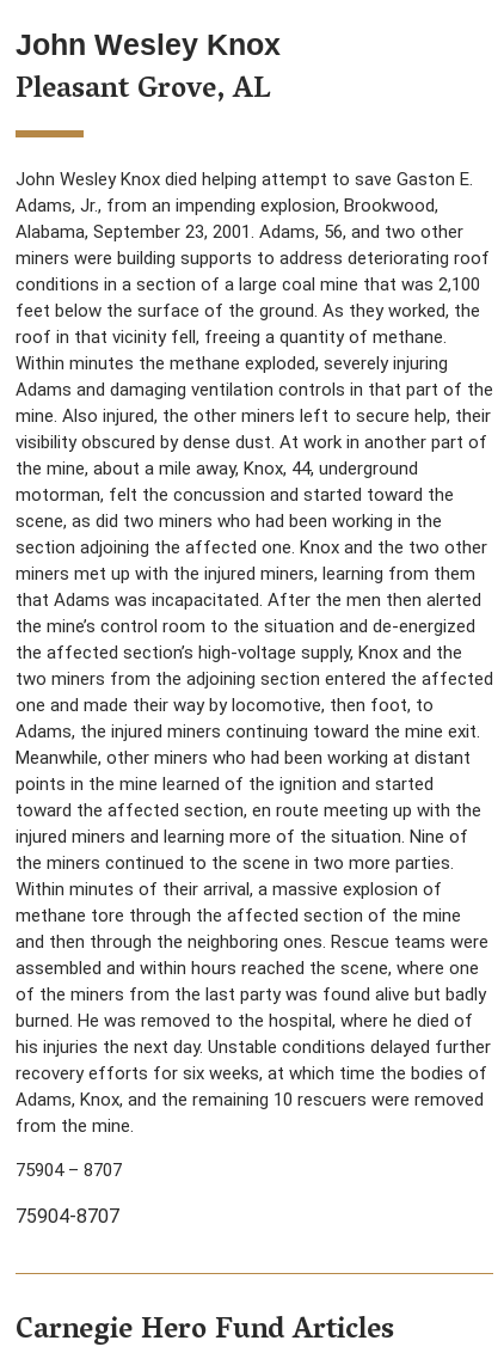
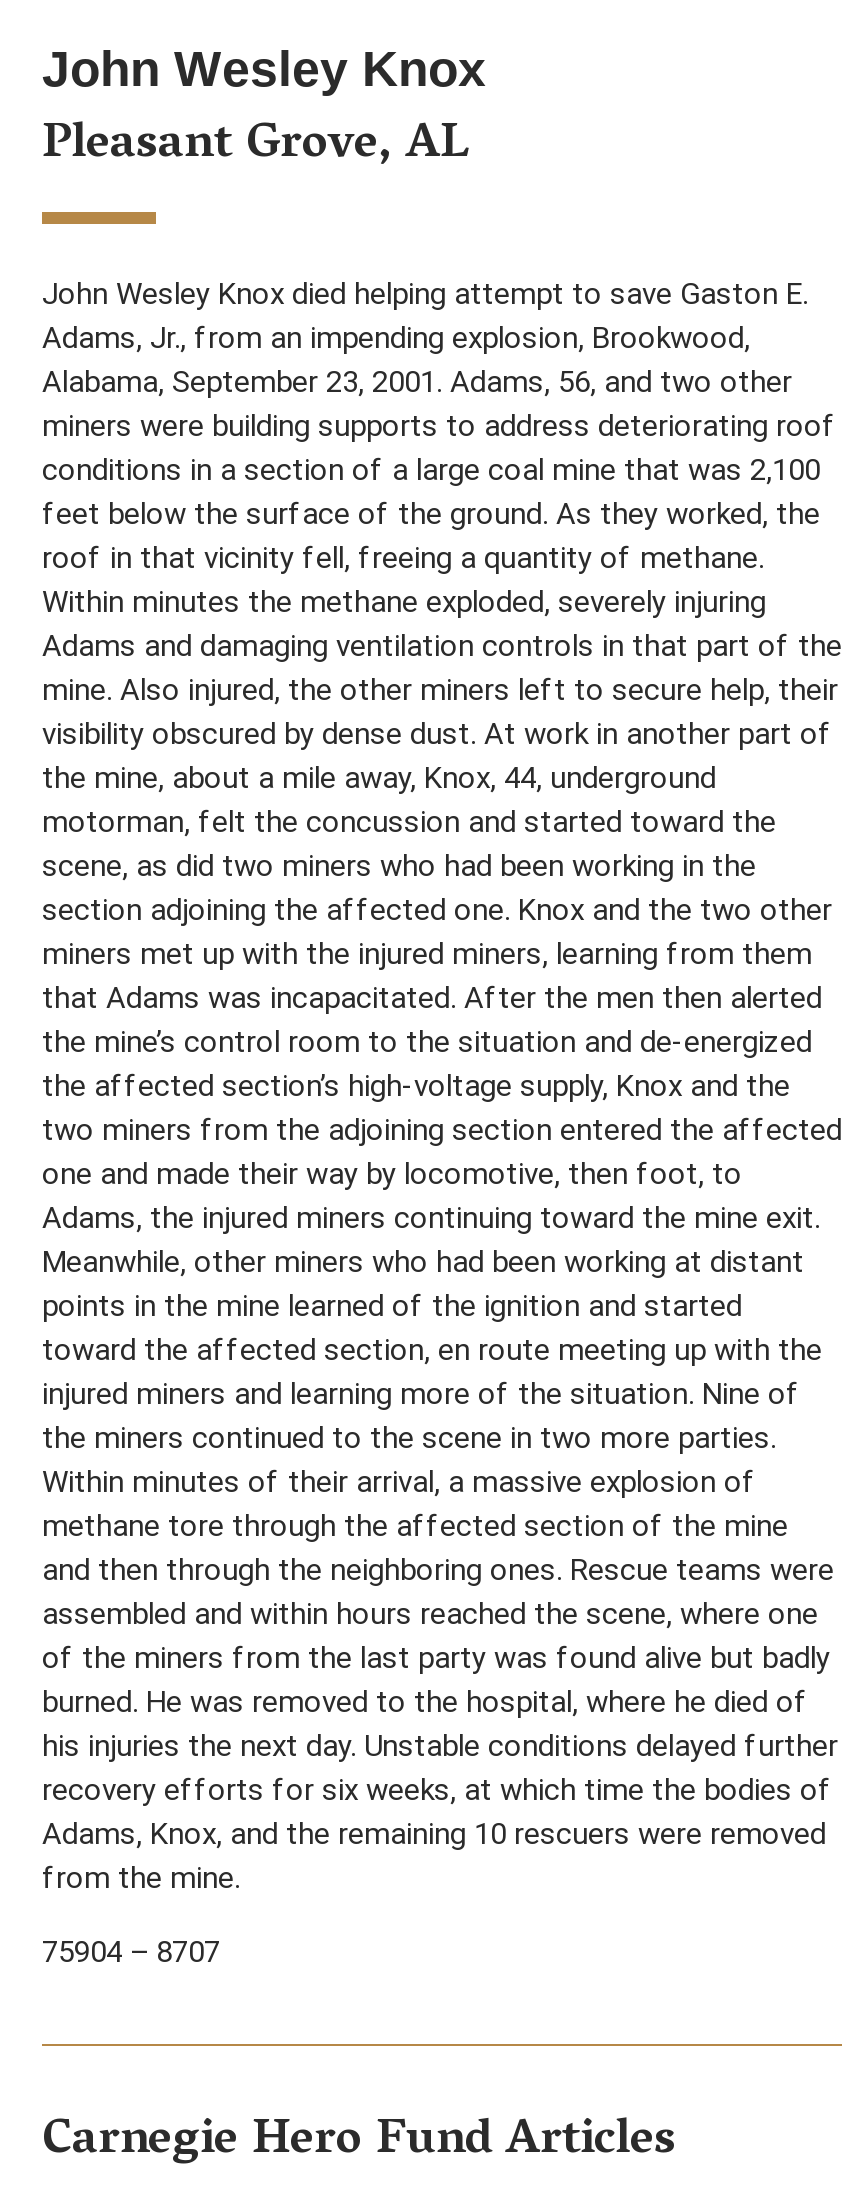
[16,1205,119,1228] 75904-8707 -> none

